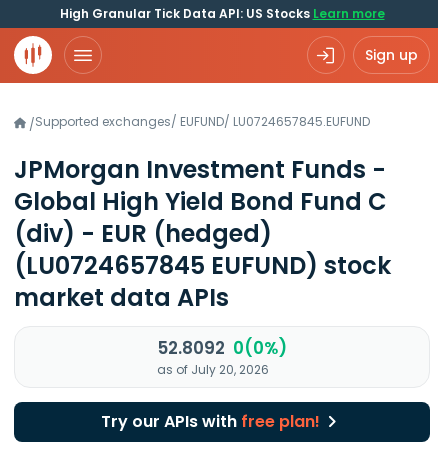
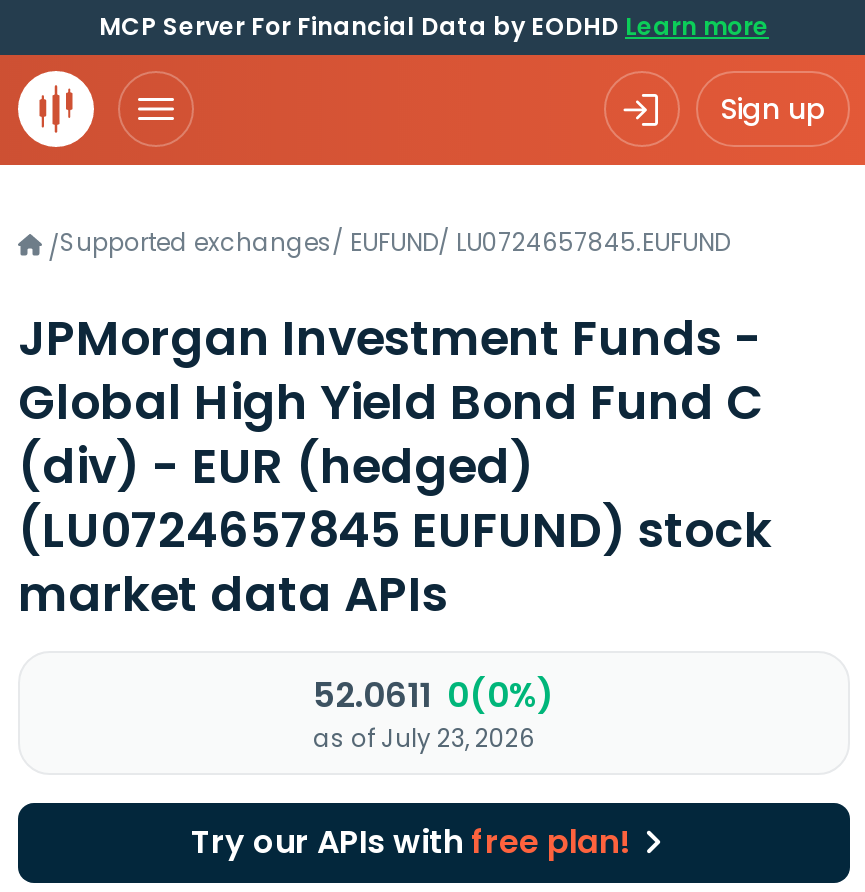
[59,5,384,22] High Granular Tick Data API: US Stocks Learn more -> [99,9,769,43] MCP Server For Financial Data by EODHD Learn more
[157,336,287,360] 52.8092 0(0%) -> [313,671,555,719] 52.0611 0(0%)
[157,361,269,378] as of July 20, 2026 -> [313,721,535,755] as of July 23, 2026

